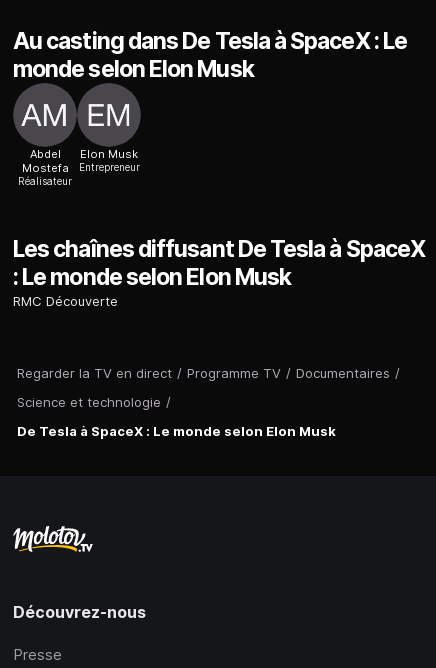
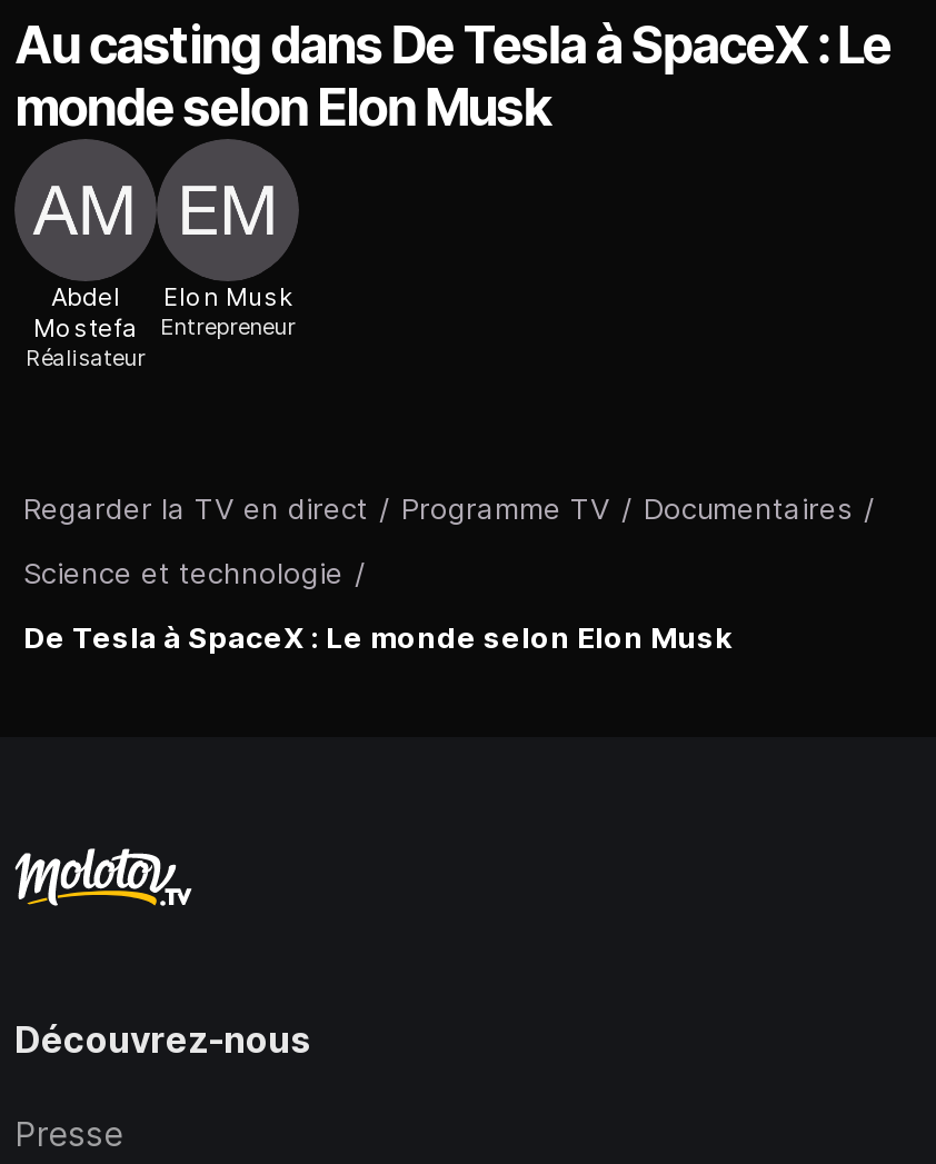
[13,235,425,309] Les chaînes diffusant De Tesla à SpaceX | : Le monde selon Elon Musk | RMC Découverte -> none

